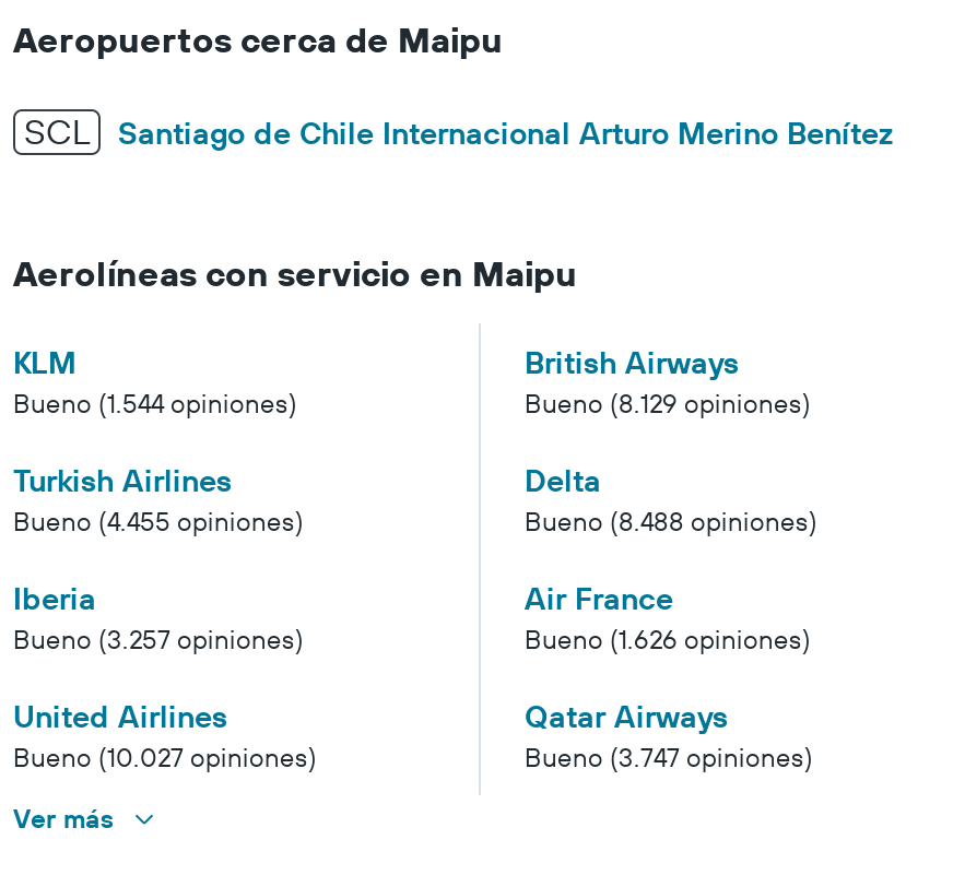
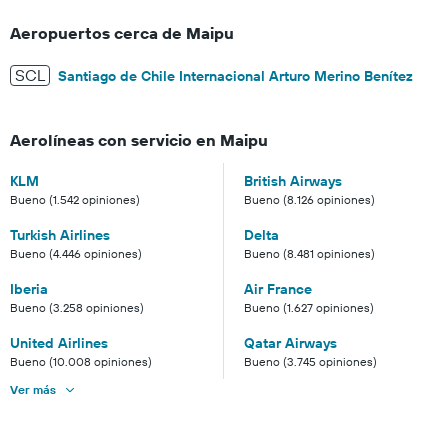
[13,387,297,420] Bueno (1.544 opiniones) -> [10,192,140,207] Bueno (1.542 opiniones)
[525,387,811,420] Bueno (8.129 opiniones) -> [244,192,375,207] Bueno (8.126 opiniones)
[13,505,304,538] Bueno (4.455 opiniones) -> [10,246,142,261] Bueno (4.446 opiniones)
[525,505,817,538] Bueno (8.488 opiniones) -> [244,246,375,261] Bueno (8.481 opiniones)
[13,623,304,656] Bueno (3.257 opiniones) -> [10,300,144,315] Bueno (3.258 opiniones)
[525,623,811,656] Bueno (1.626 opiniones) -> [244,300,374,315] Bueno (1.627 opiniones)
[13,741,317,774] Bueno (10.027 opiniones) -> [10,354,152,369] Bueno (10.008 opiniones)
[525,741,813,774] Bueno (3.747 opiniones) -> [244,354,377,369] Bueno (3.745 opiniones)

